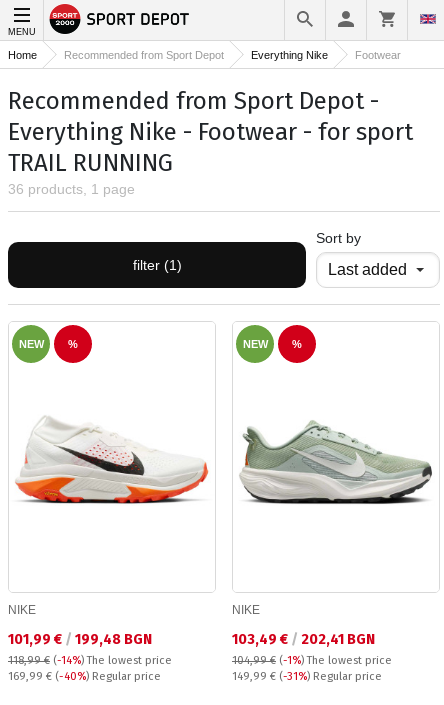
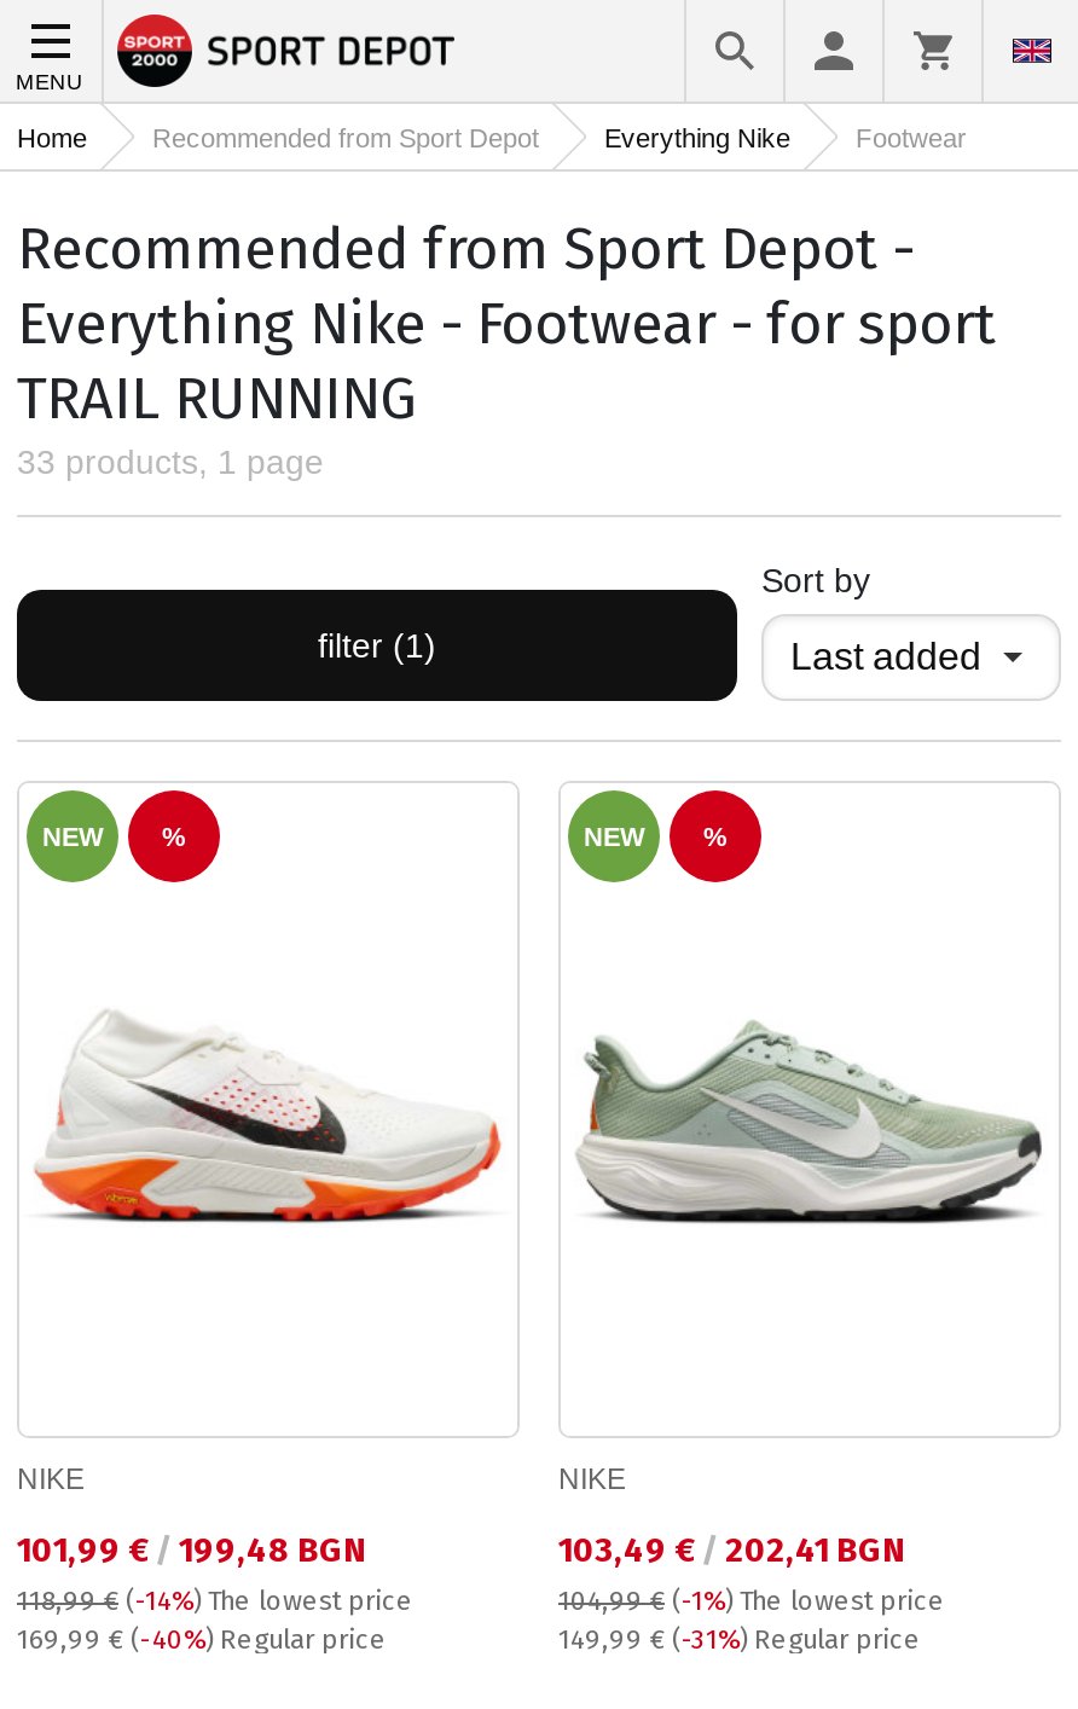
[8,181,135,197] 36 products, 1 page -> [17,442,324,481] 33 products, 1 page

